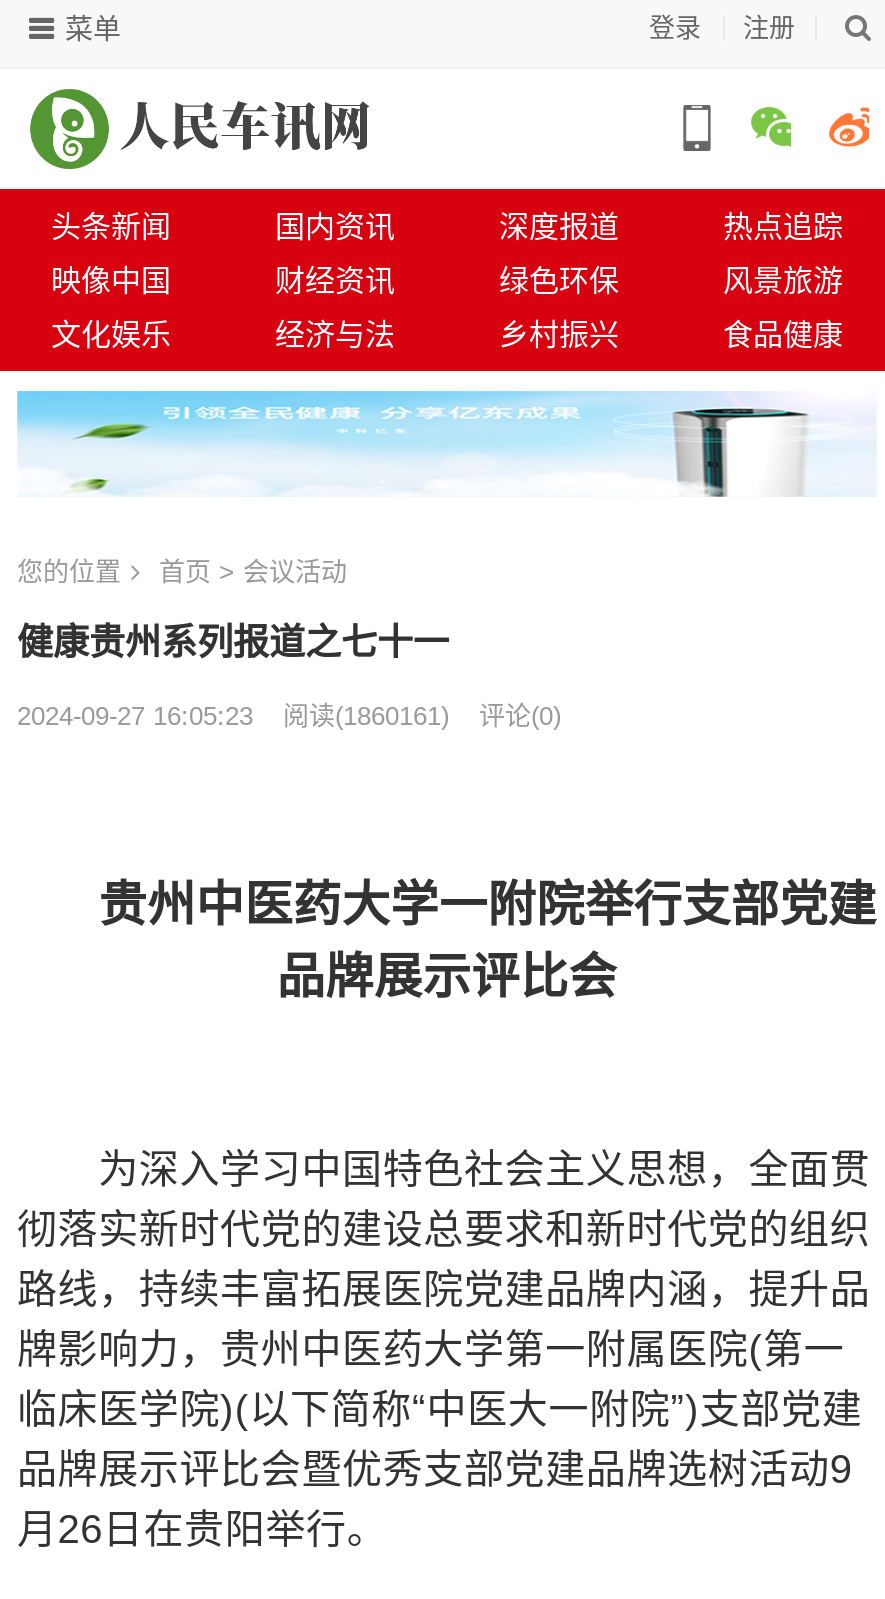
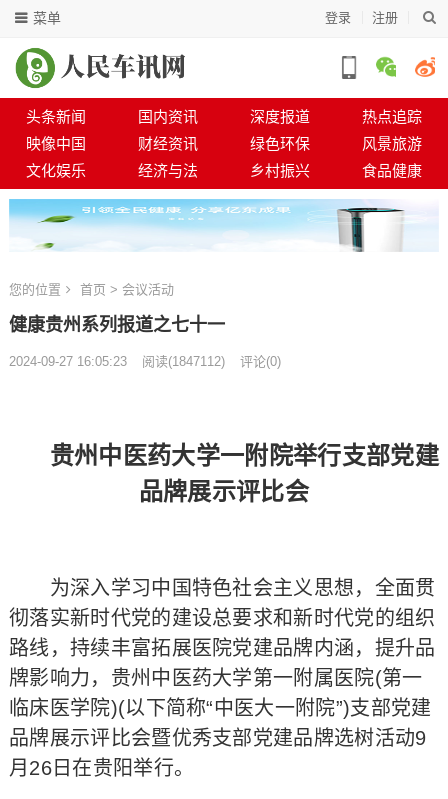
[17,701,561,731] 2024-09-27 16:05:23 阅读(1860161) 评论(0) -> [9,354,281,369] 2024-09-27 16:05:23 阅读(1847112) 评论(0)

